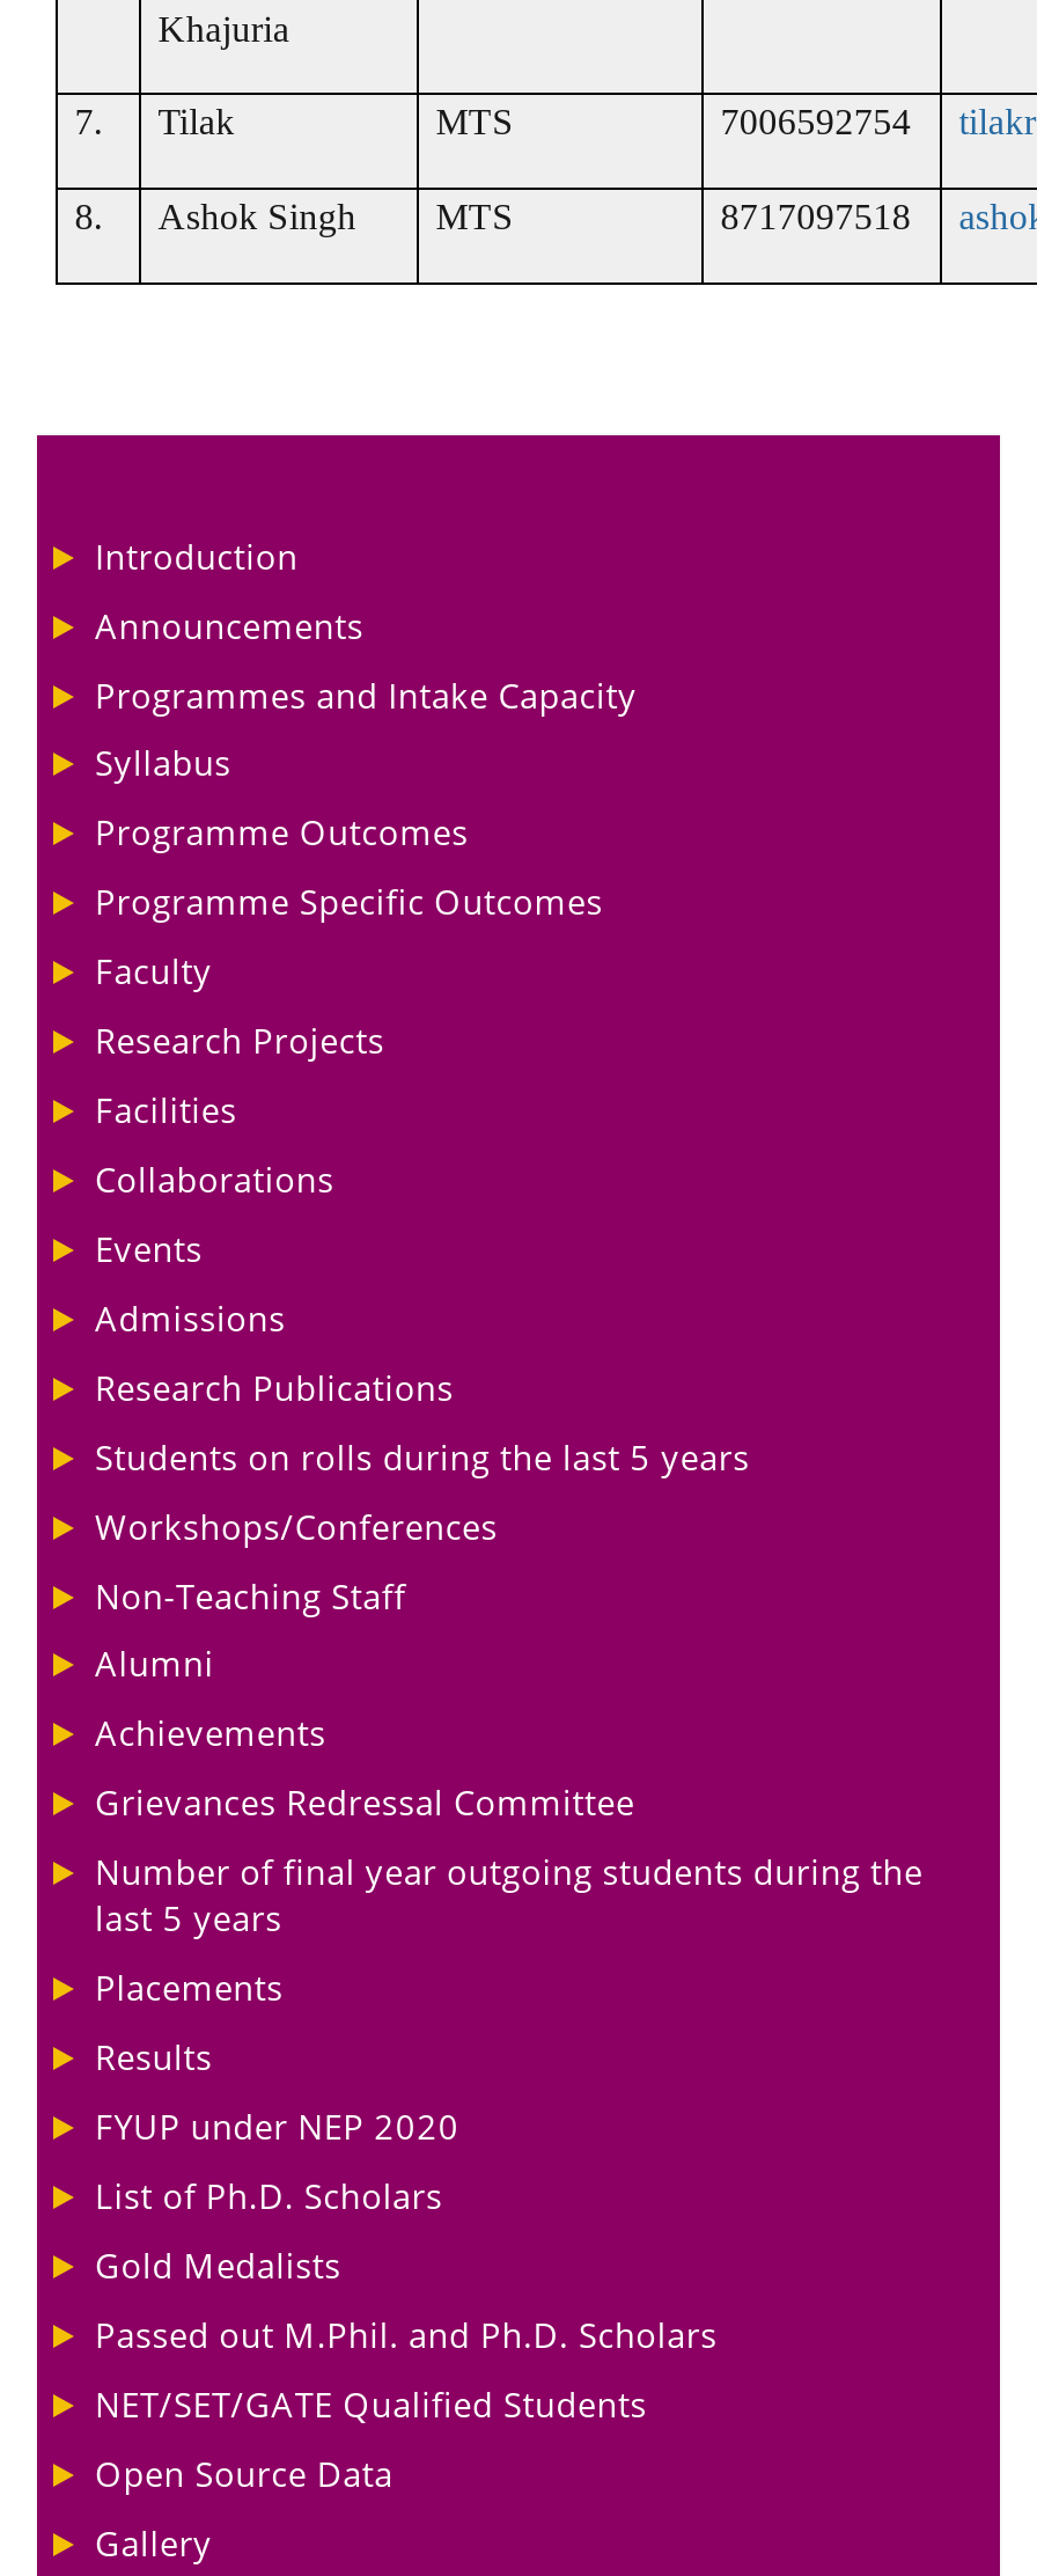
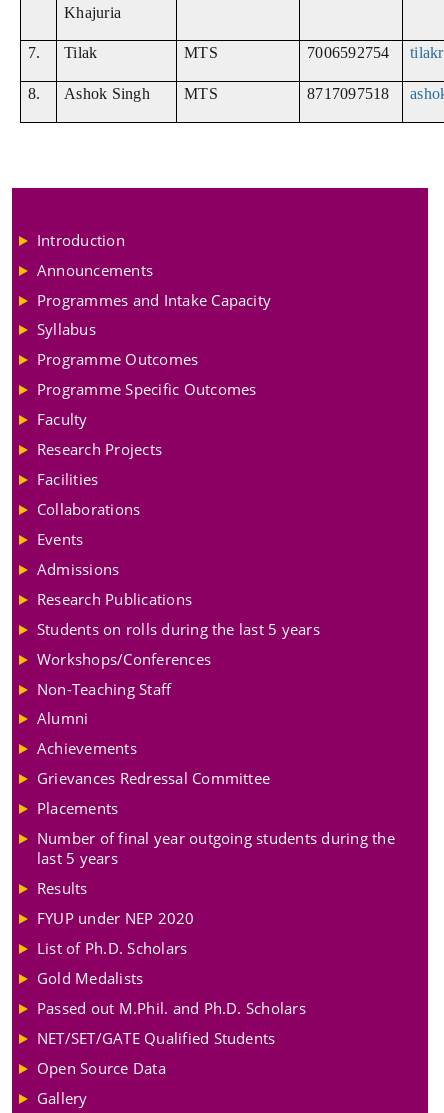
moved [95,1848,923,1941] -> [37,828,395,868]: Number of final year outgoing students during the | last 5 years
moved [95,1964,283,2010] -> [37,798,118,818]: Placements

